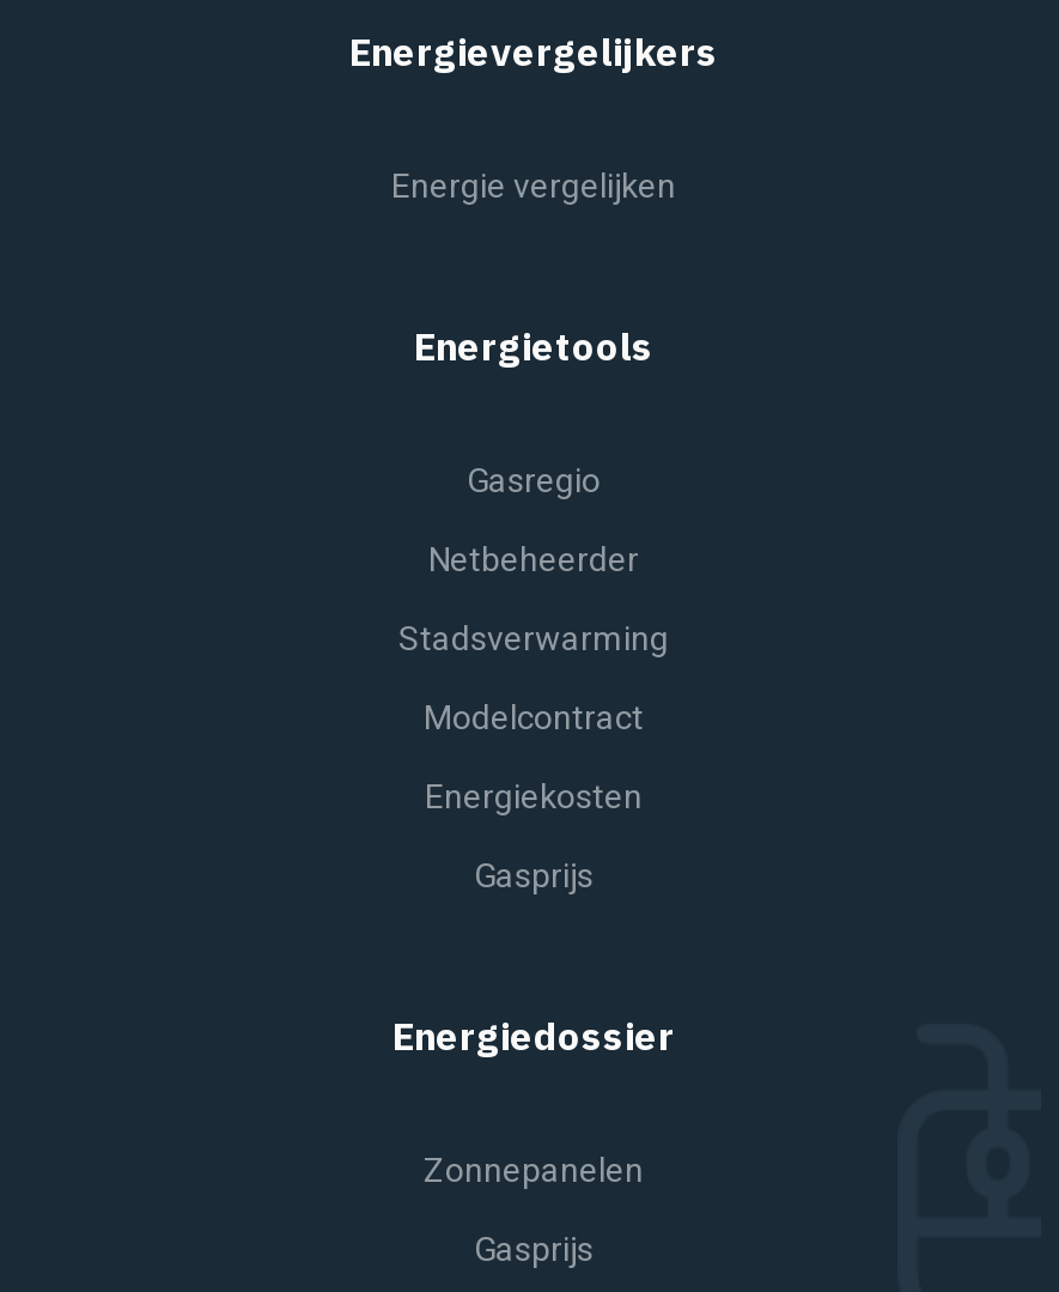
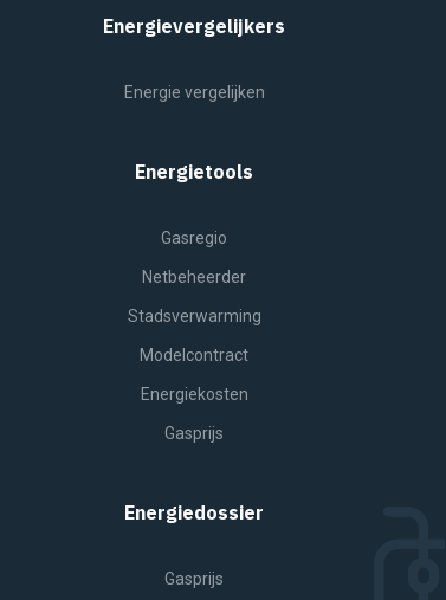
[424,1151,644,1189] Zonnepanelen -> none

